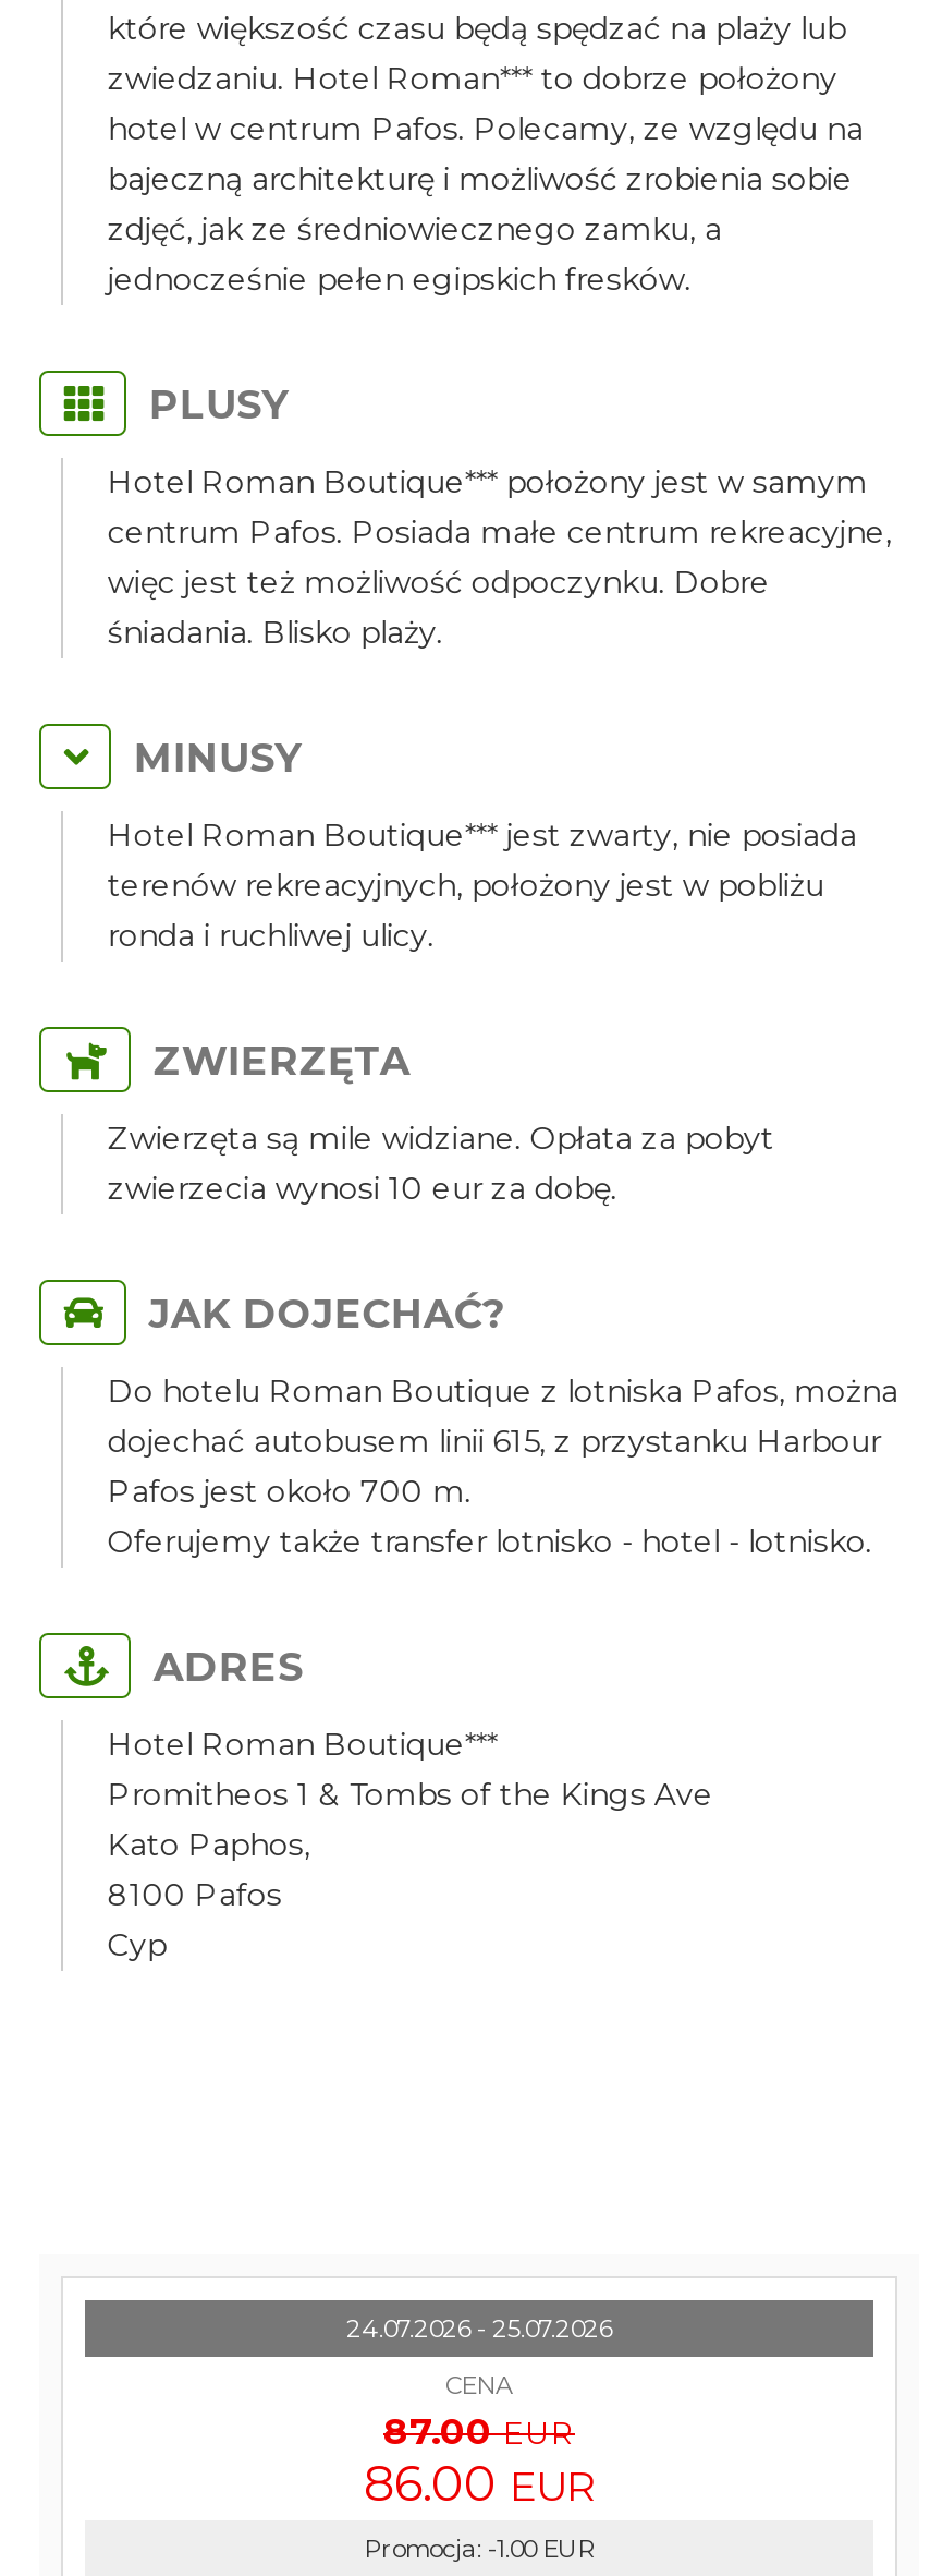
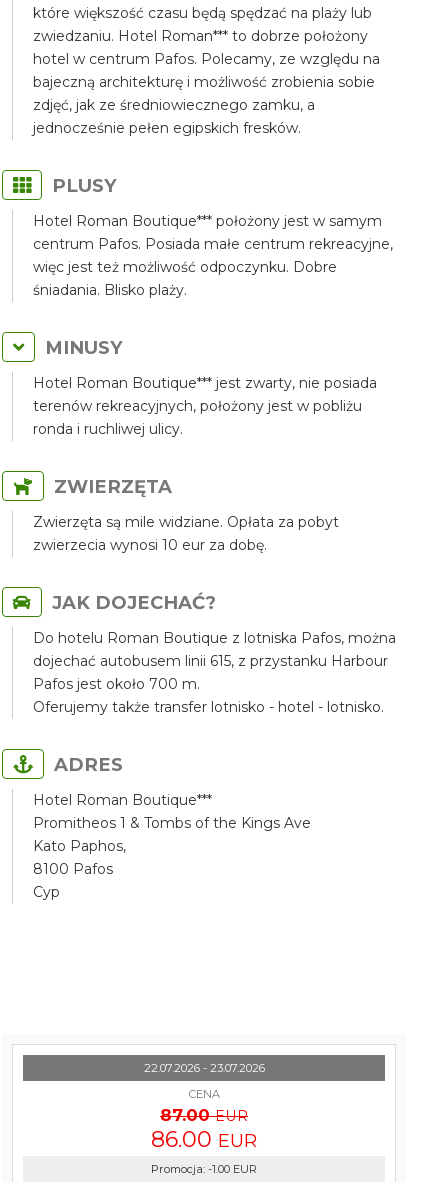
[346,2313,612,2344] 24.07.2026 - 25.07.2026 -> [143,1061,264,1075] 22.07.2026 - 23.07.2026

